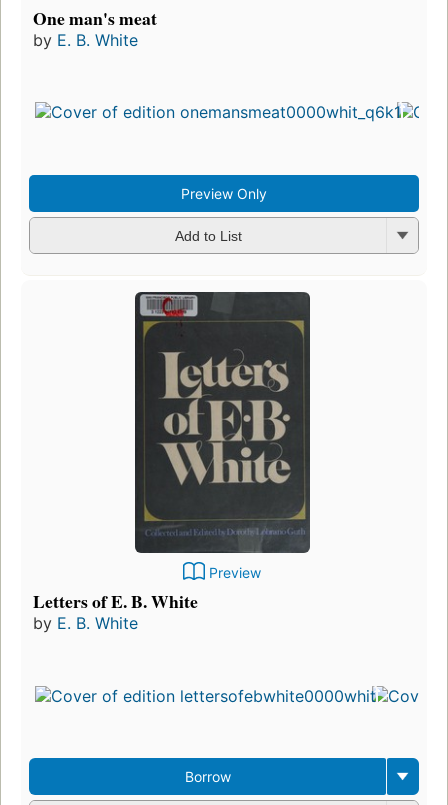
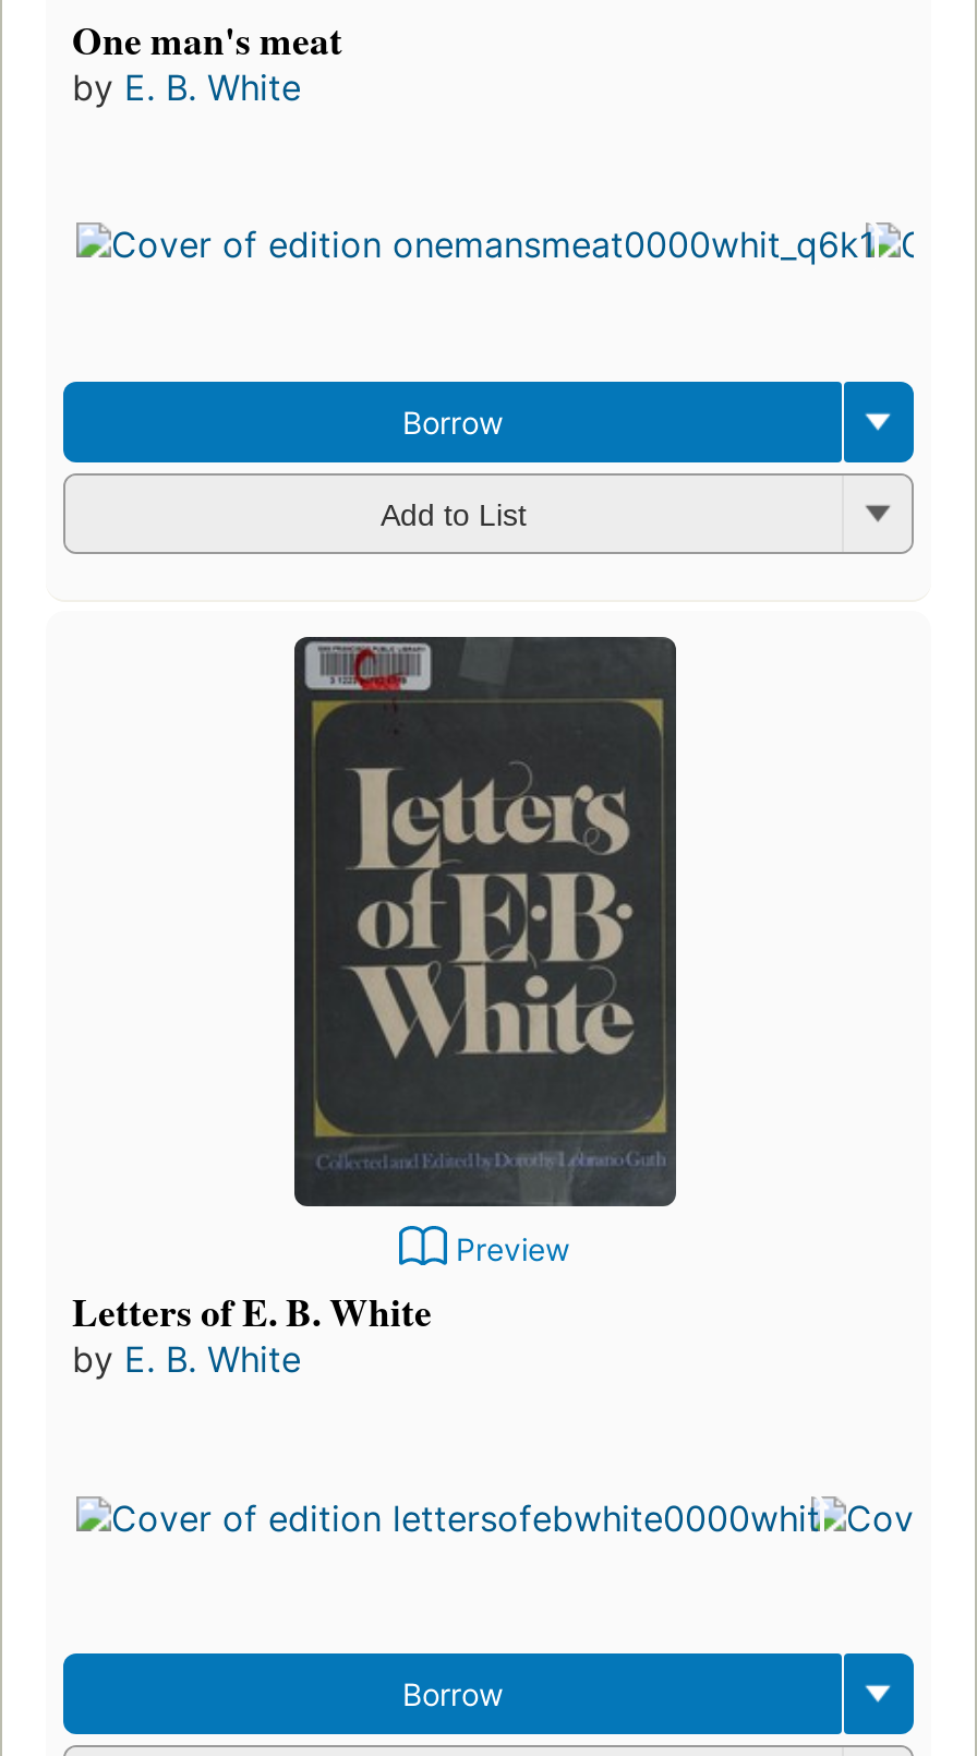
[181,185,267,202] Preview Only -> [402,403,503,440] Borrow

